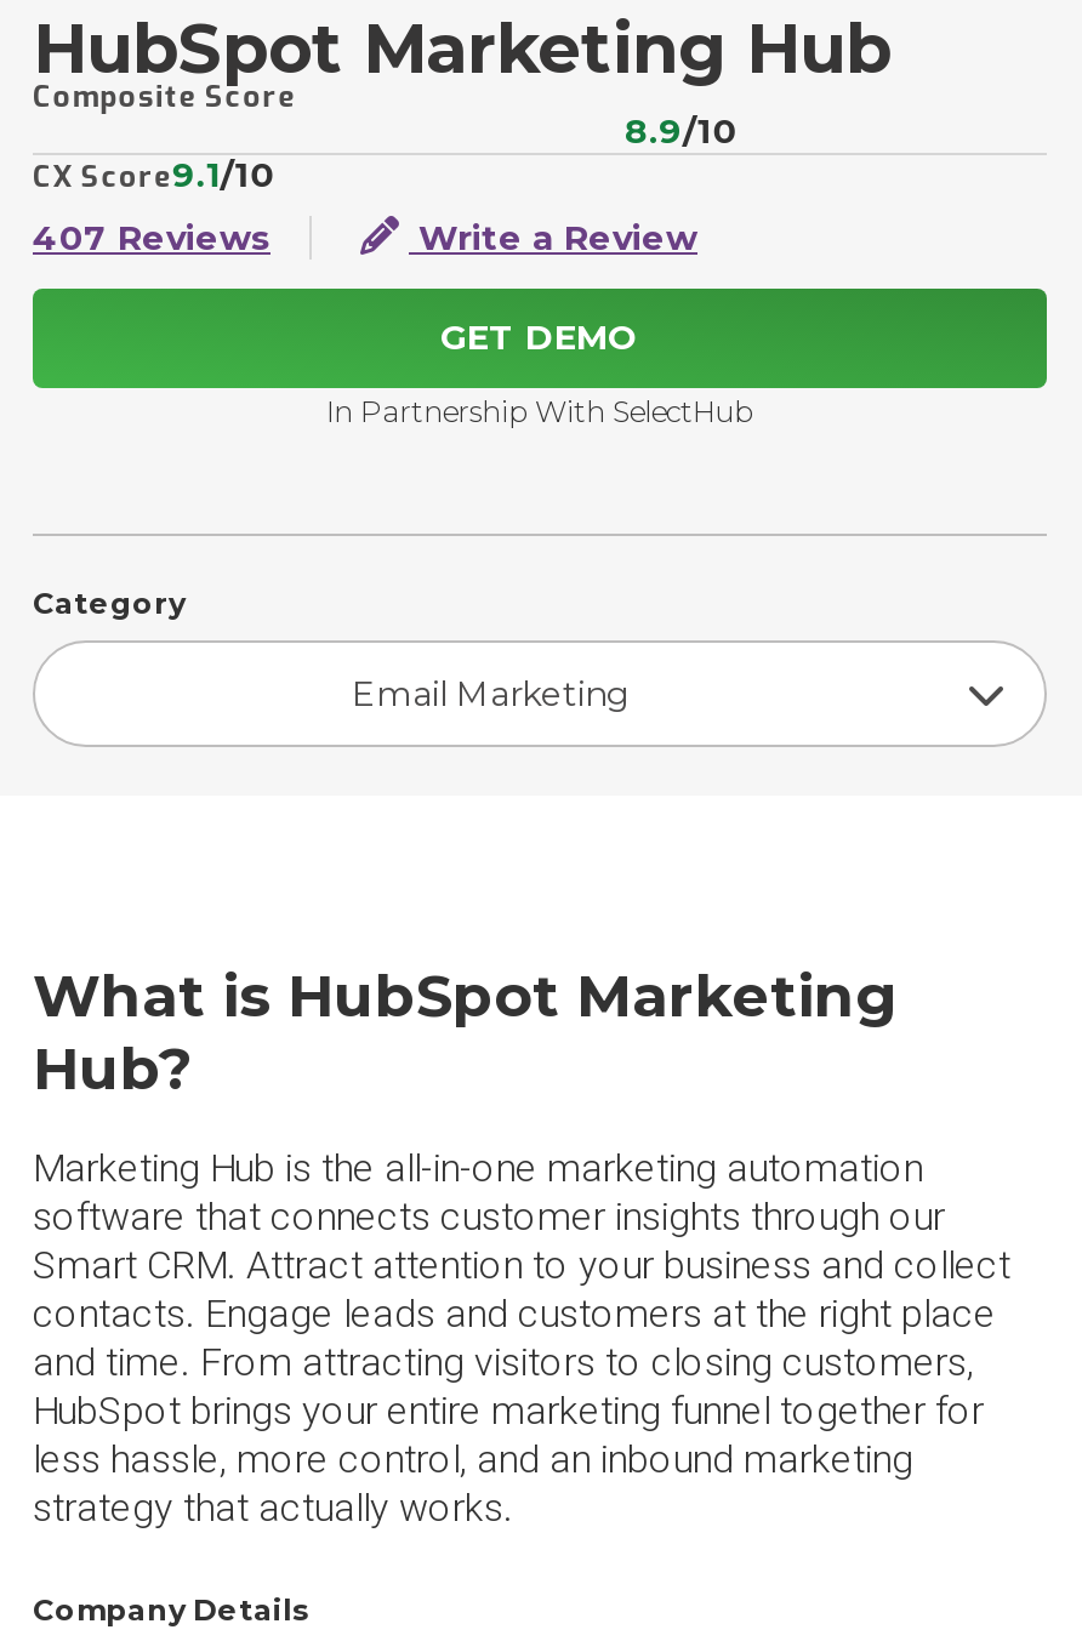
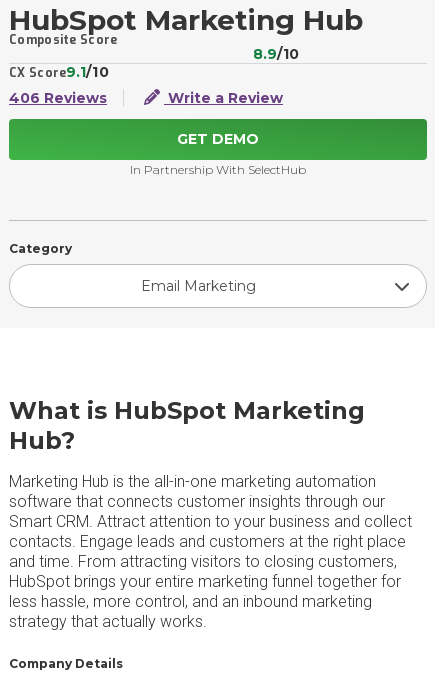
[33,216,270,260] 407 Reviews -> [9,89,107,107] 406 Reviews

